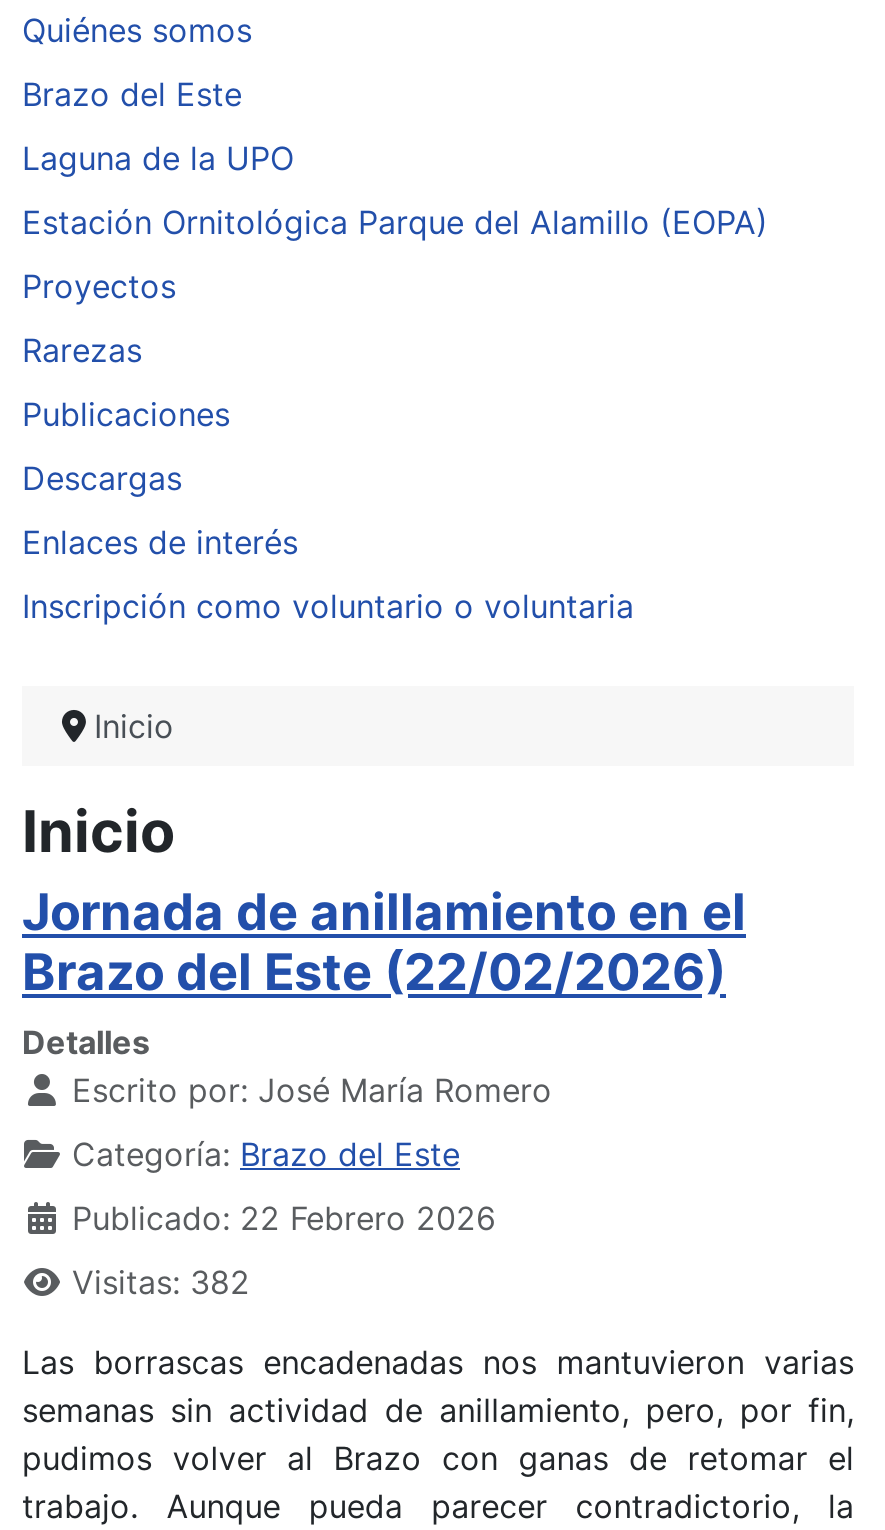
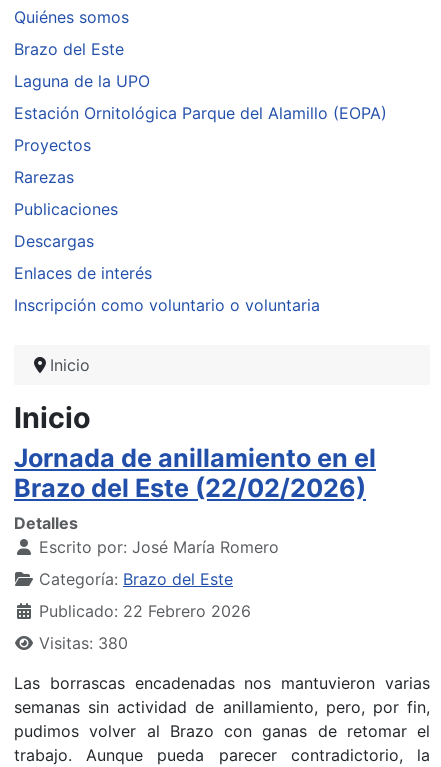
[72,1263,250,1303] Visitas: 382 -> [39,633,128,653] Visitas: 380

